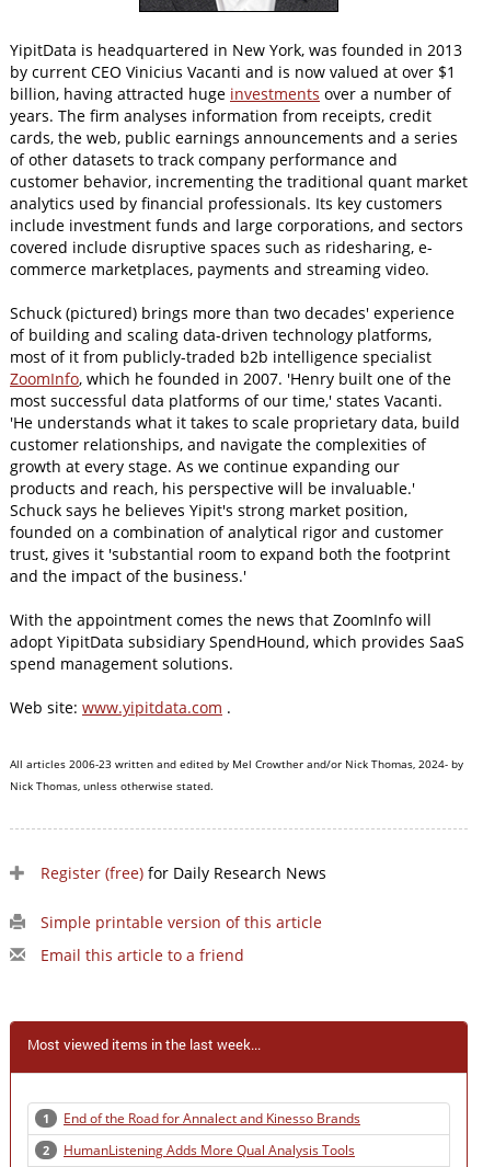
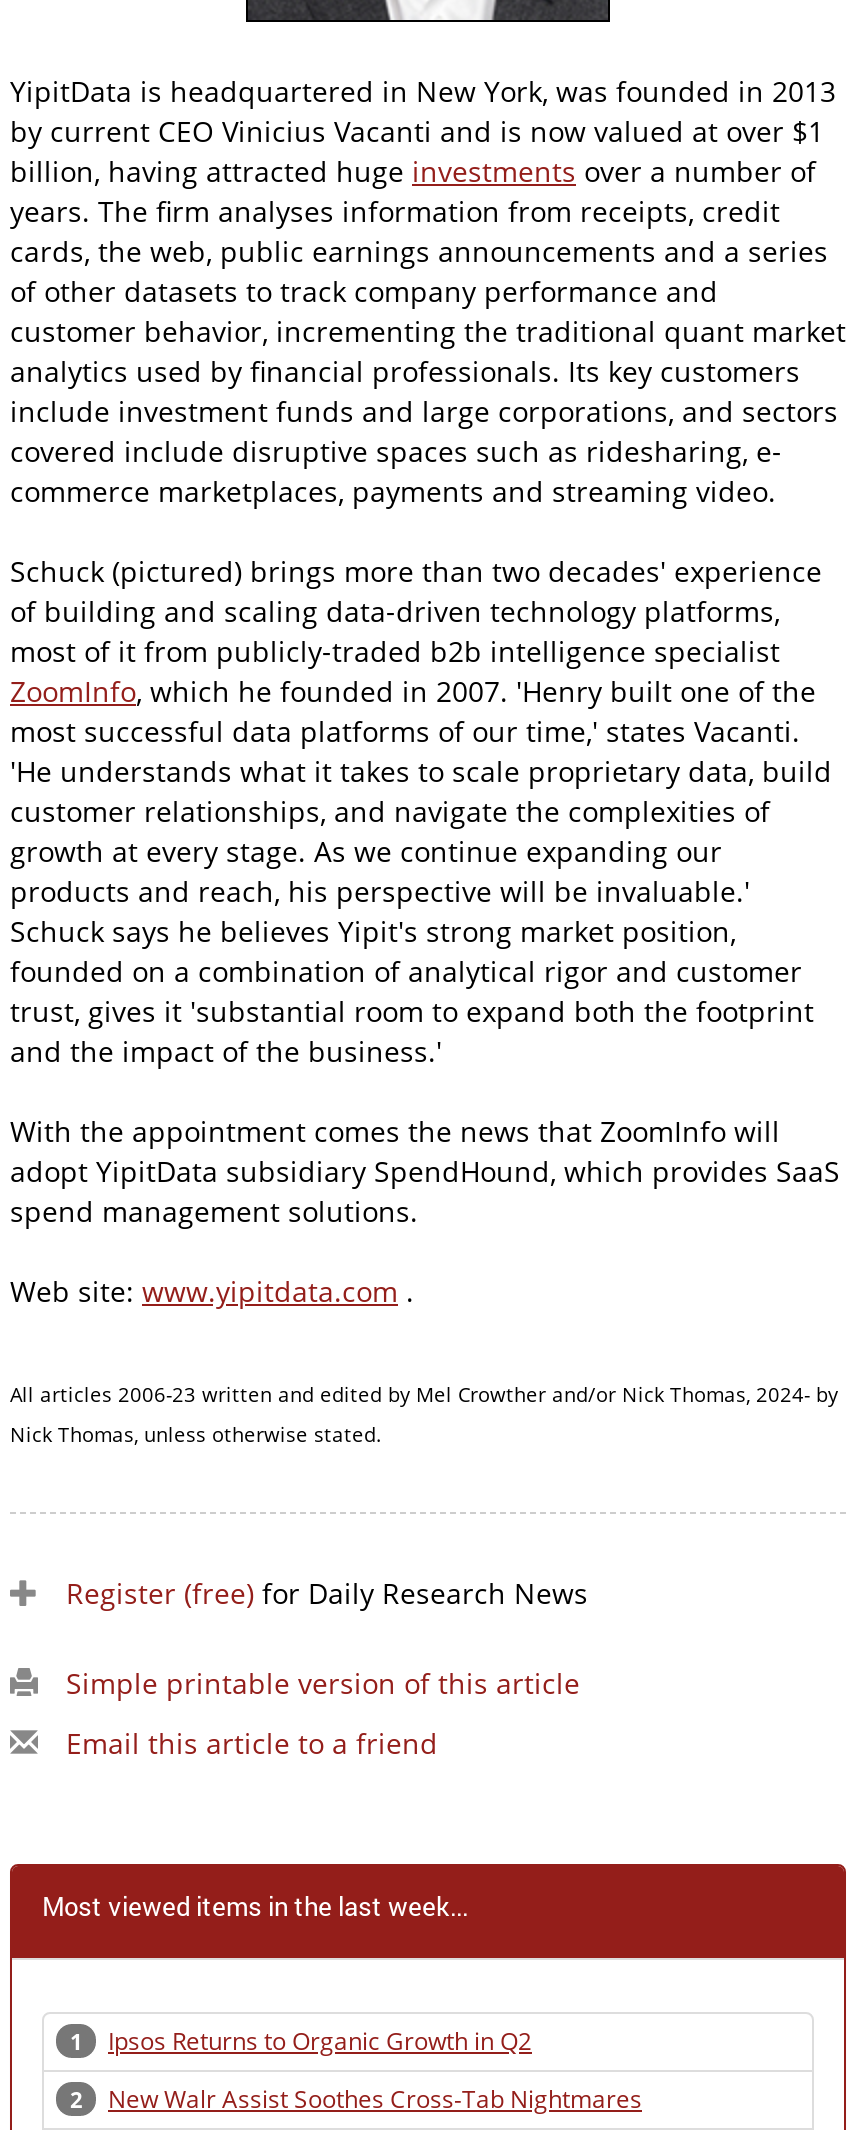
[64,1109,360,1128] End of the Road for Annalect and Kinesso Brands -> [108,2024,532,2058] Ipsos Returns to Organic Growth in Q2
[64,1141,355,1160] HumanListening Adds More Qual Analysis Tools -> [108,2082,642,2116] New Walr Assist Soothes Cross-Tab Nightmares

